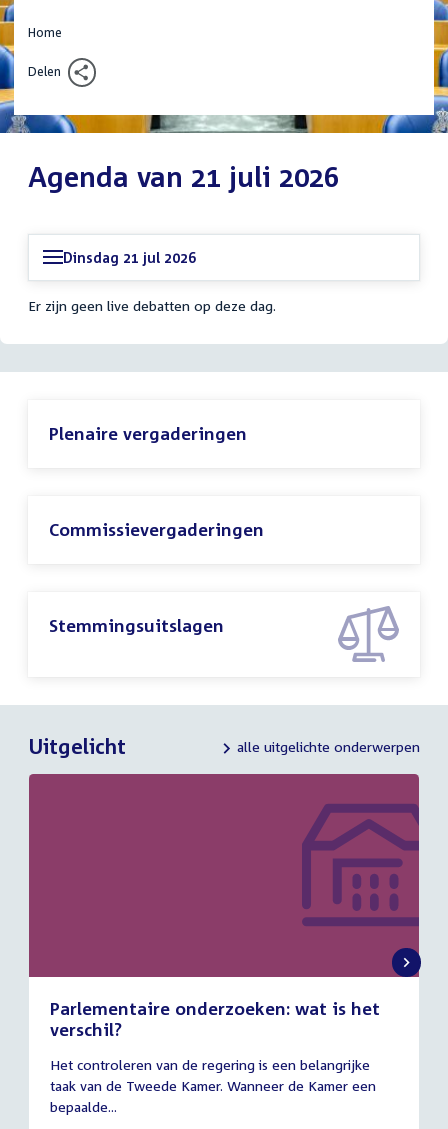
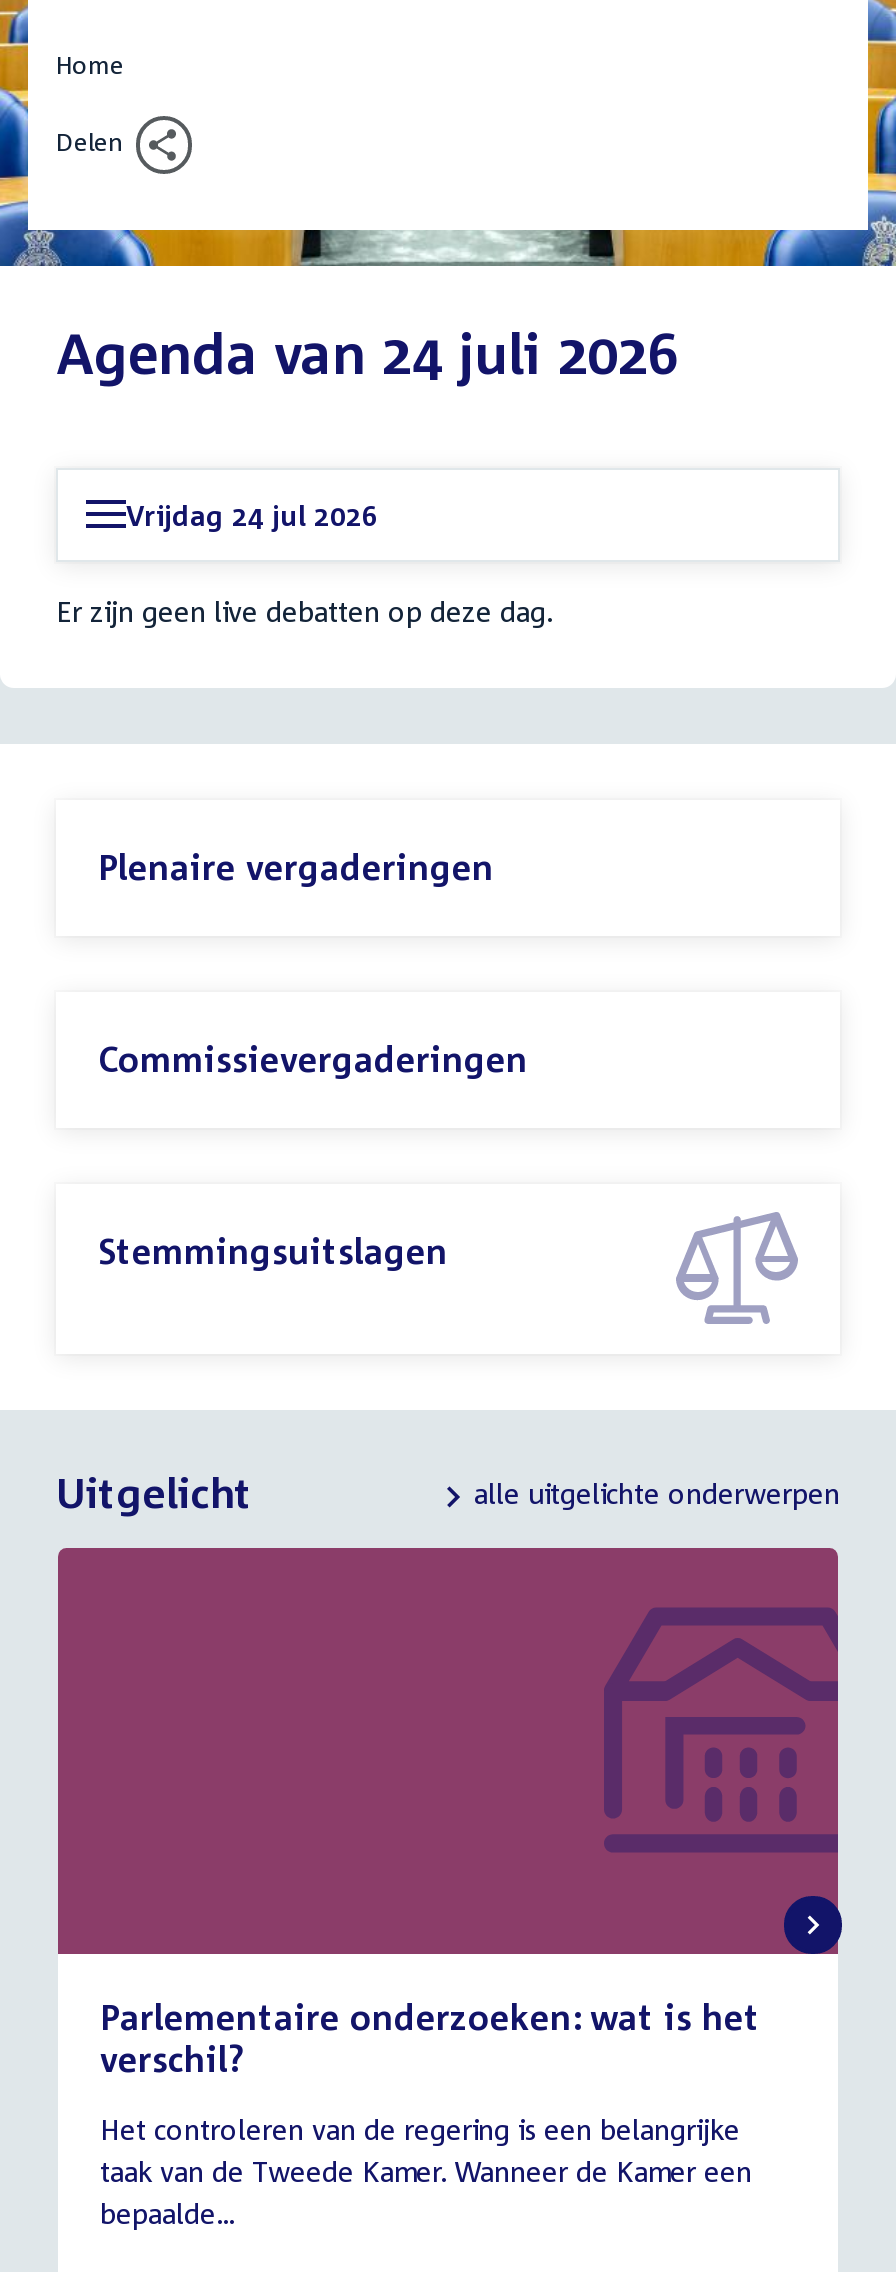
[28,160,339,193] Agenda van 21 juli 2026 -> [56,319,678,385] Agenda van 24 juli 2026
[63,249,196,266] Dinsdag 21 jul 2026 -> [126,497,378,531] Vrijdag 24 jul 2026

